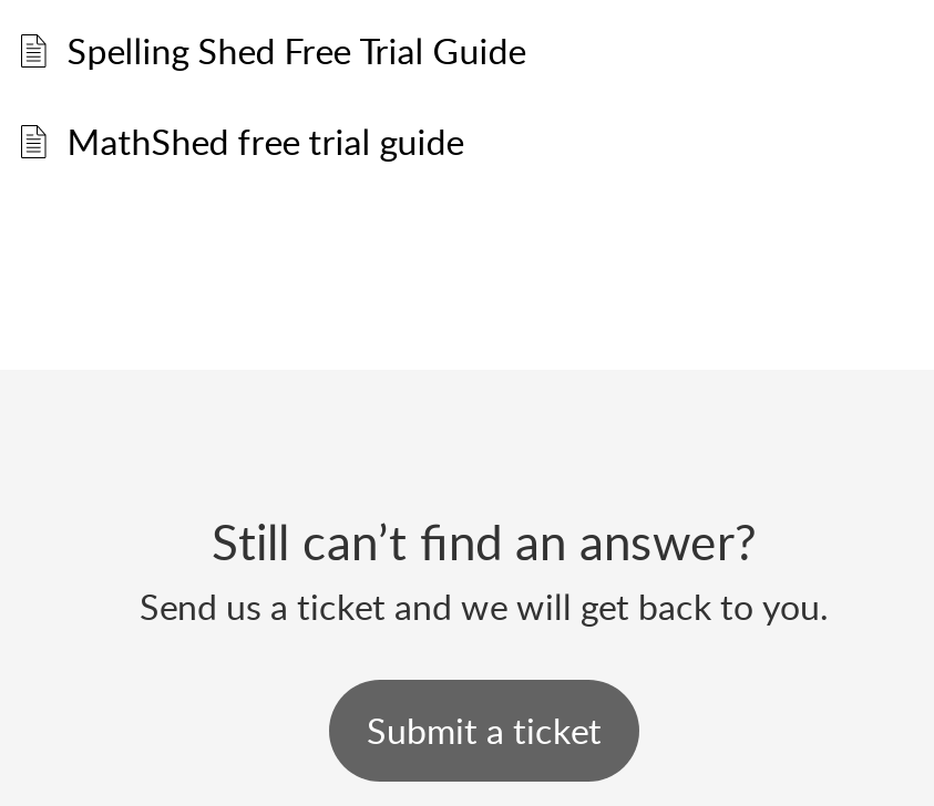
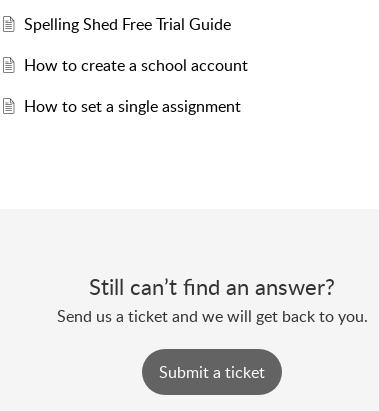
[67,117,464,166] MathShed free trial guide -> [24,54,248,117] How to create a school account | How to set a single assignment

